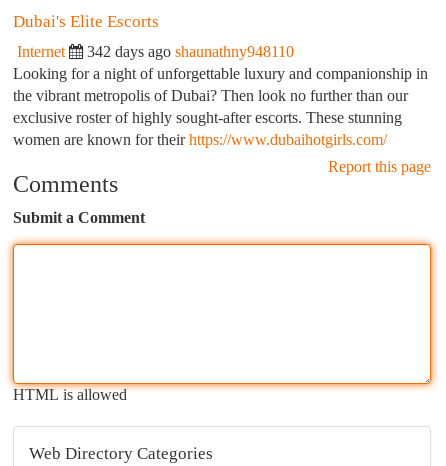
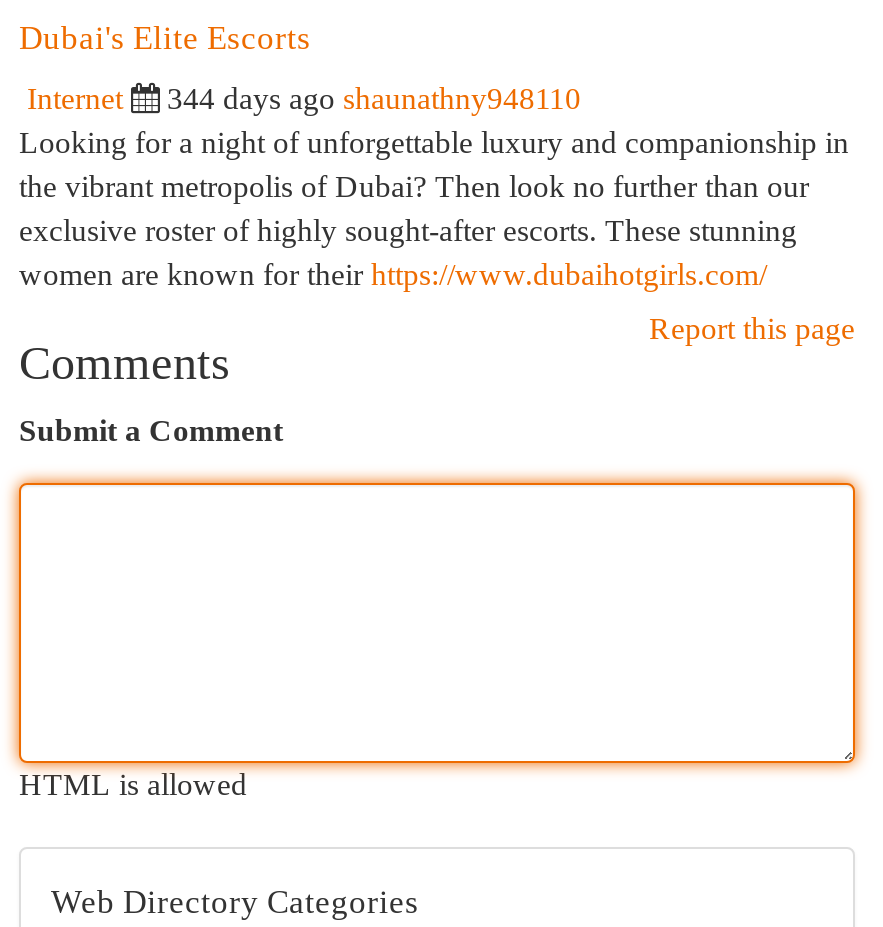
[87,43,294,60] 342 days ago shaunathny948110 -> [167,81,581,115] 344 days ago shaunathny948110

